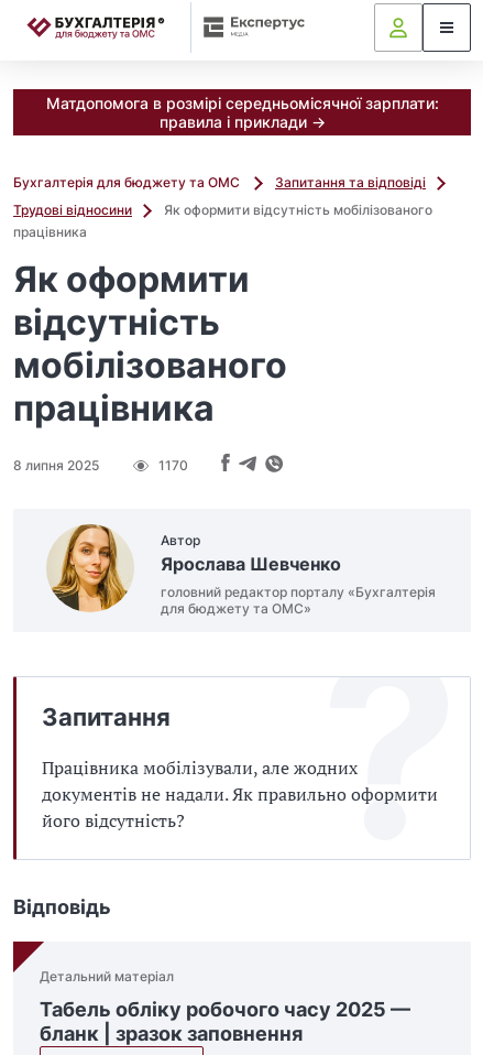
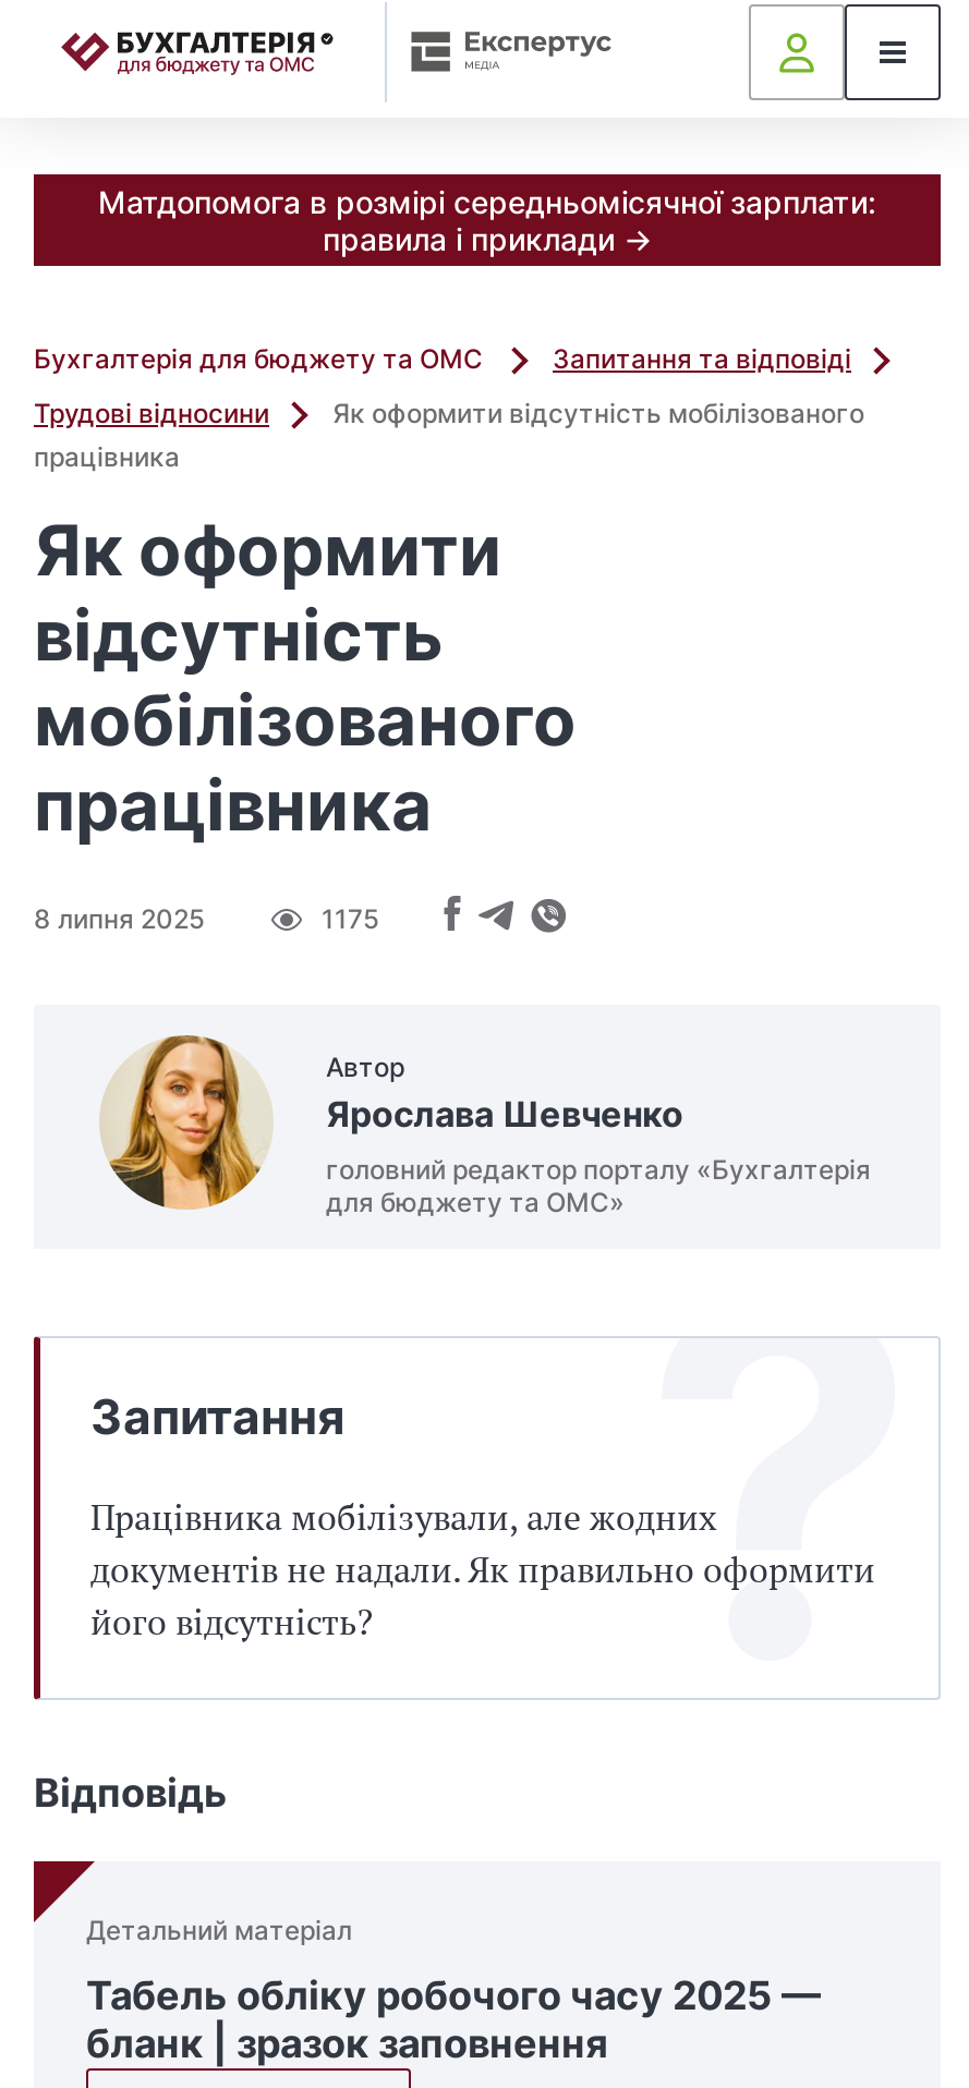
[158,457,188,474] 1170 -> [322,902,378,935] 1175

